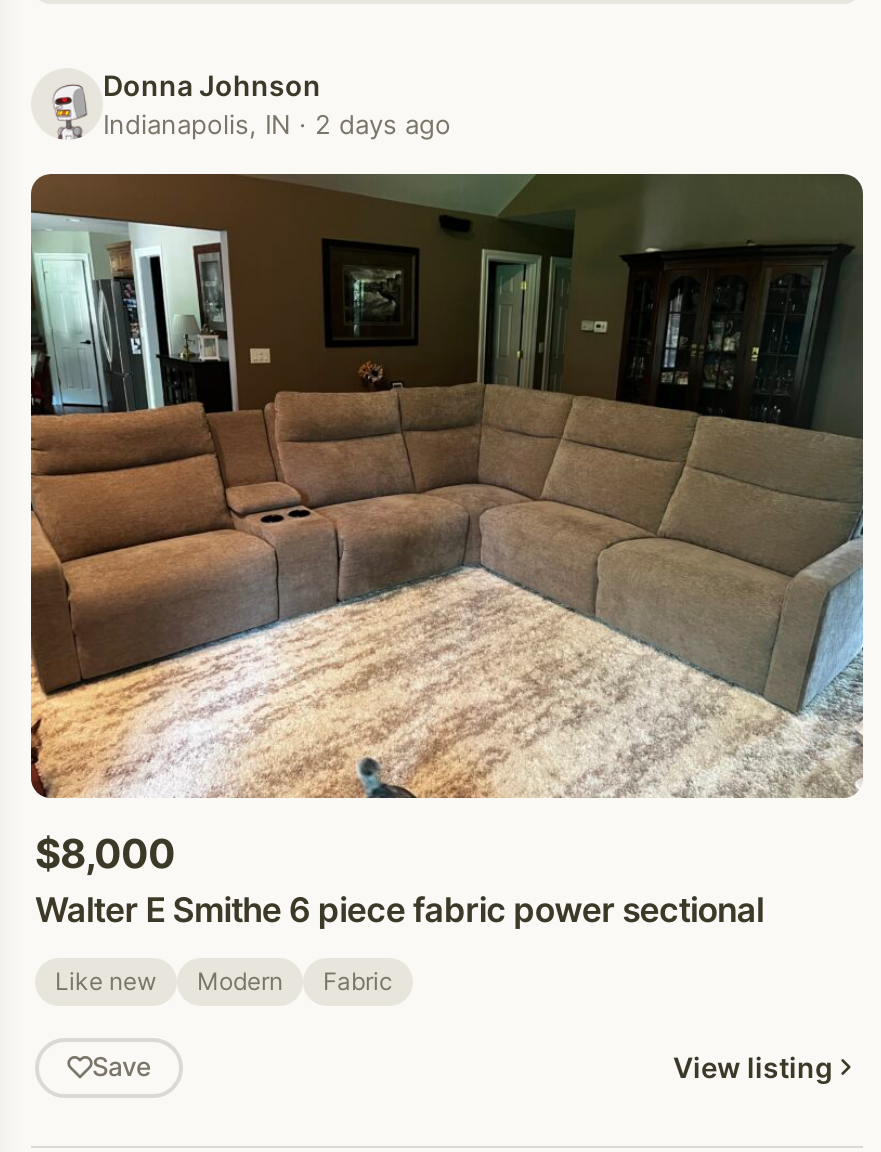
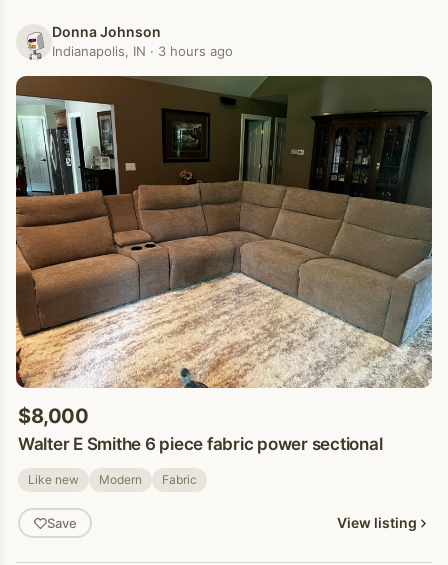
[103,108,451,140] Indianapolis, IN · 2 days ago -> [52,43,233,59] Indianapolis, IN · 3 hours ago

